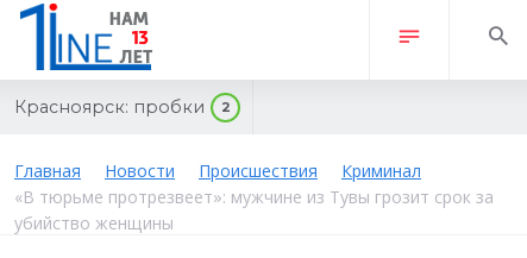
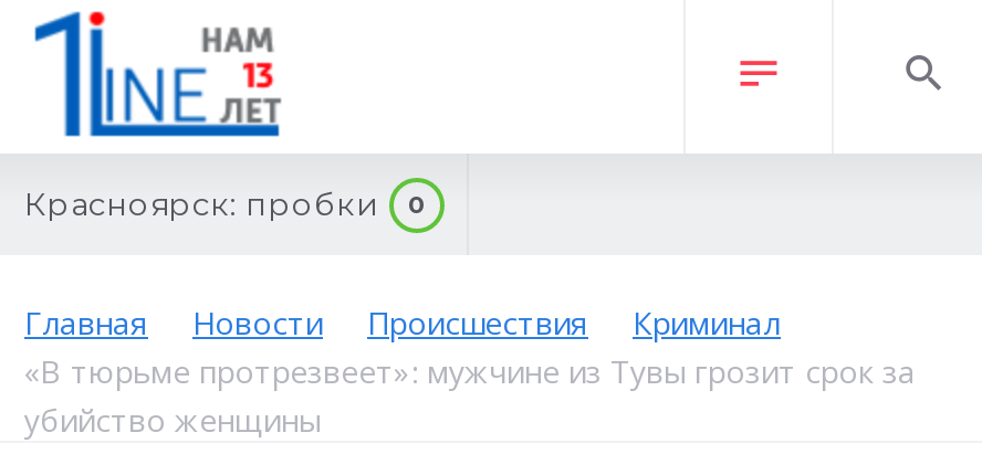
[14,96,230,117] Красноярск: пробки 2 -> [24,183,426,223] Красноярск: пробки 0

